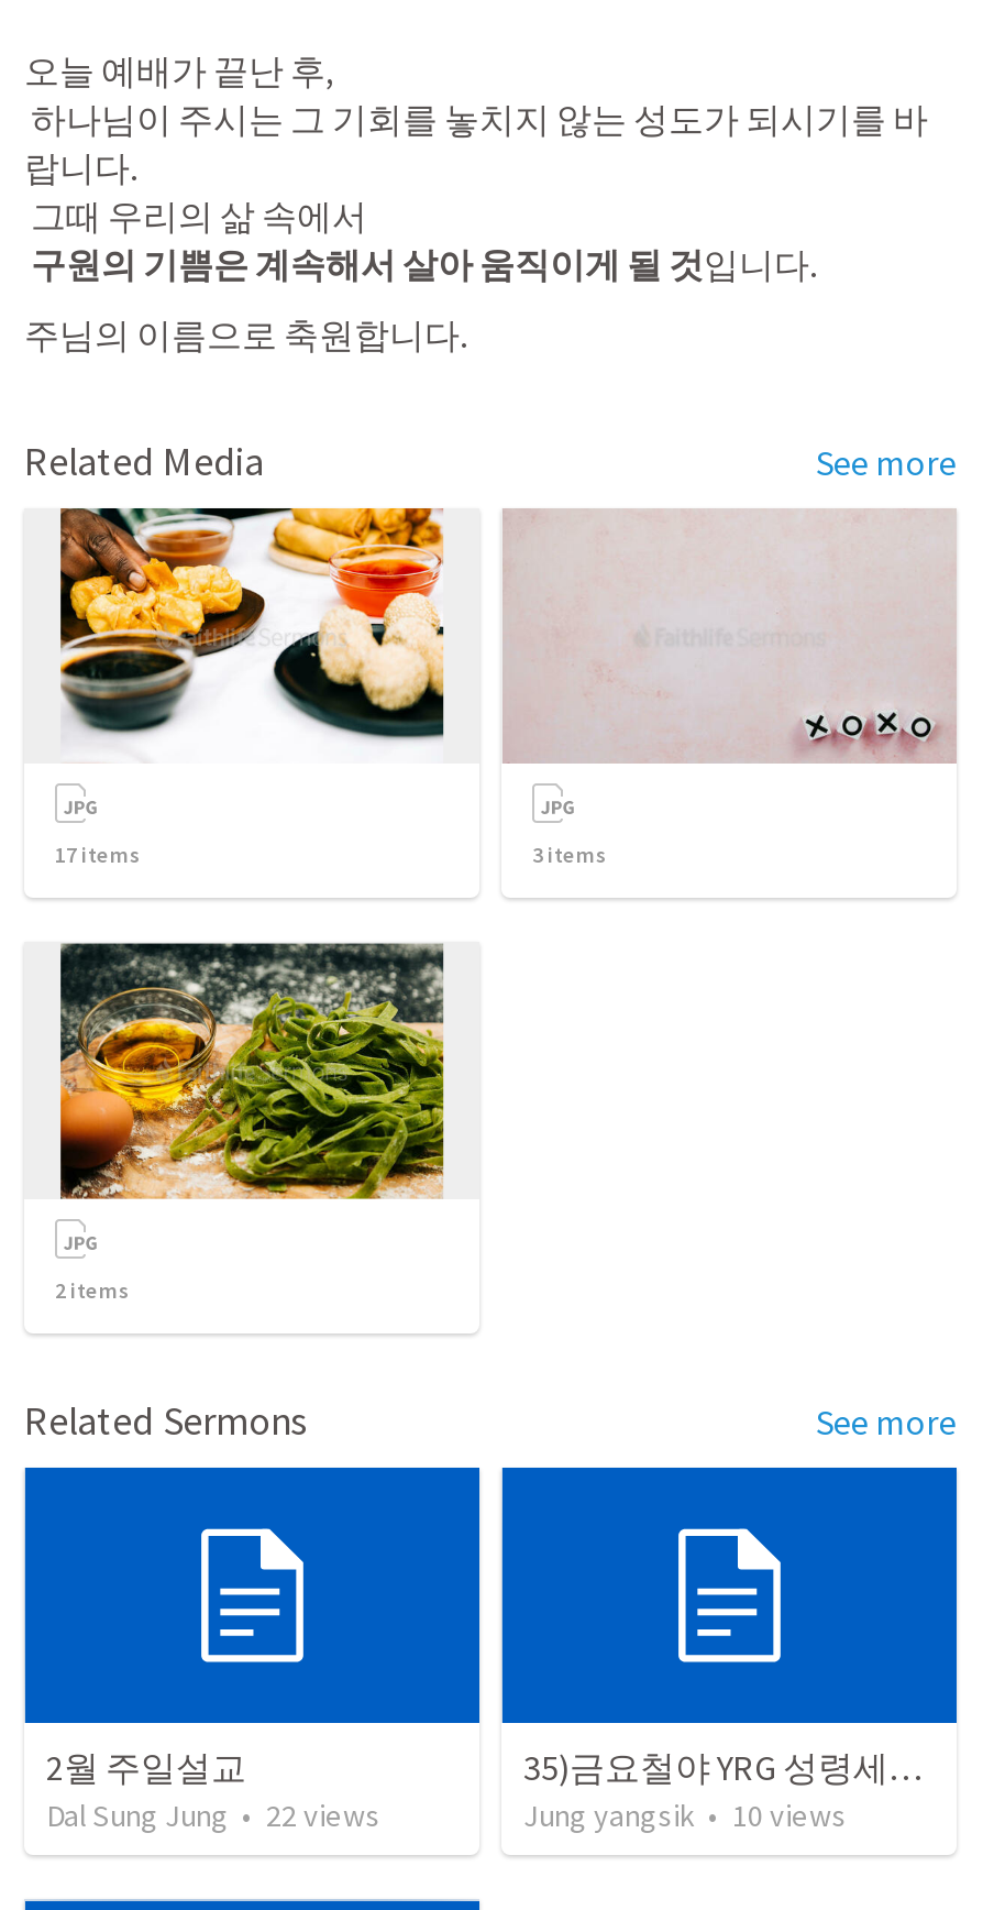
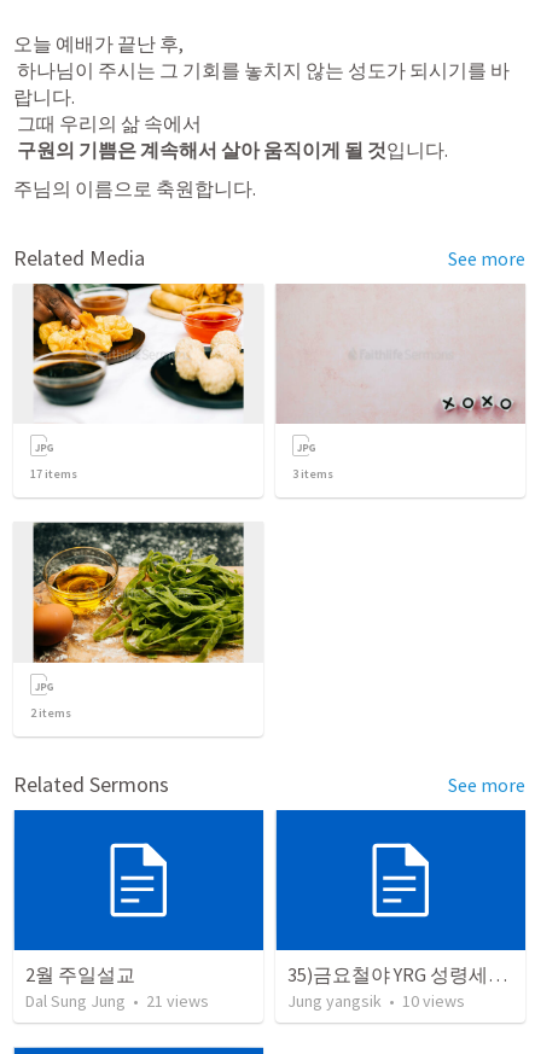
[46,1796,380,1836] Dal Sung Jung • 22 views -> [25,990,209,1012] Dal Sung Jung • 21 views

